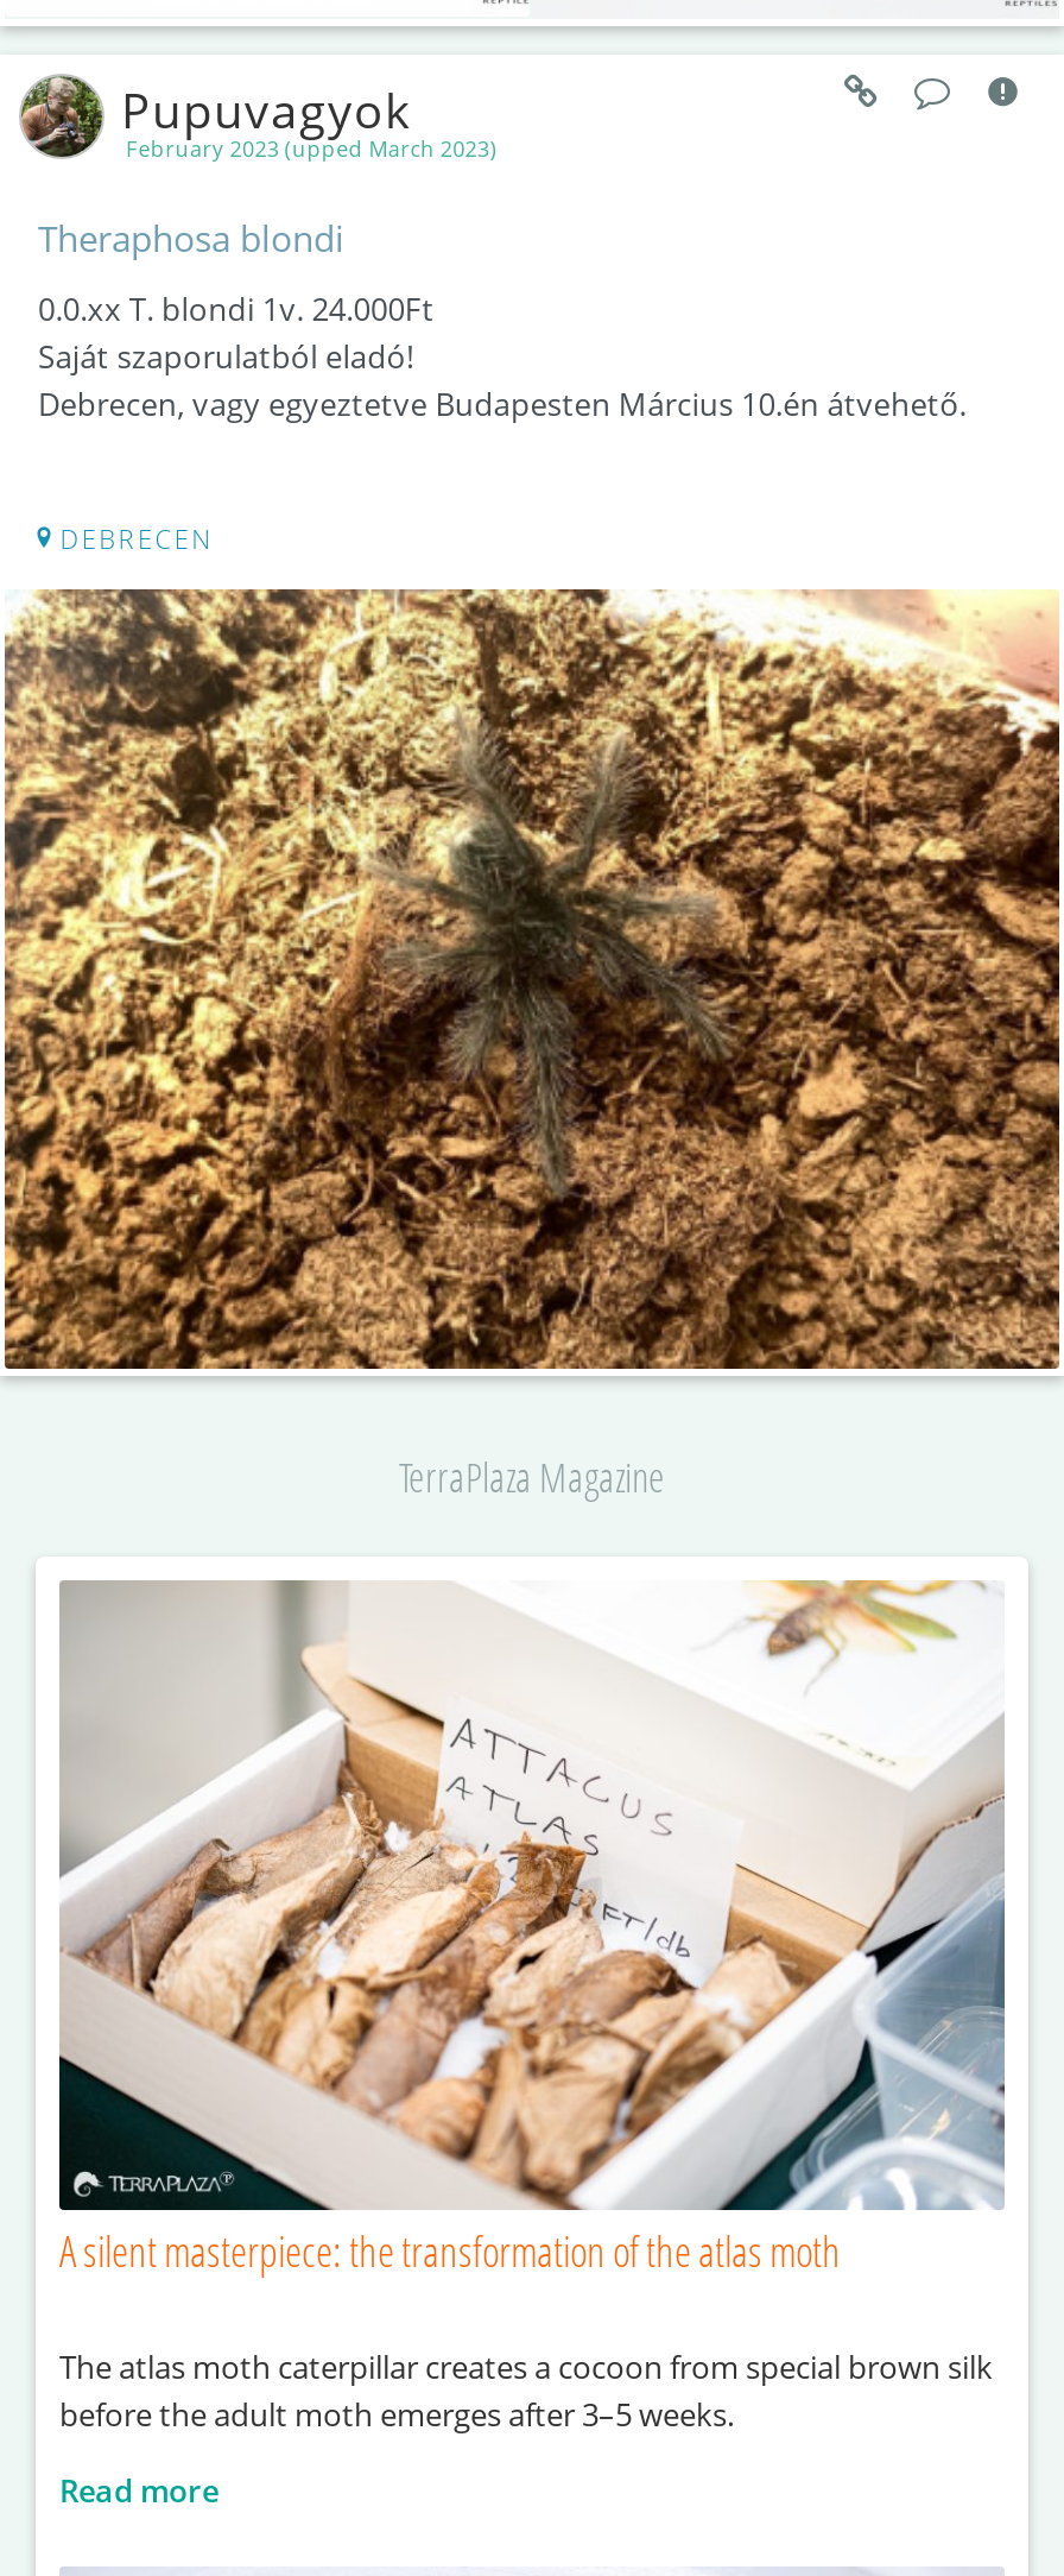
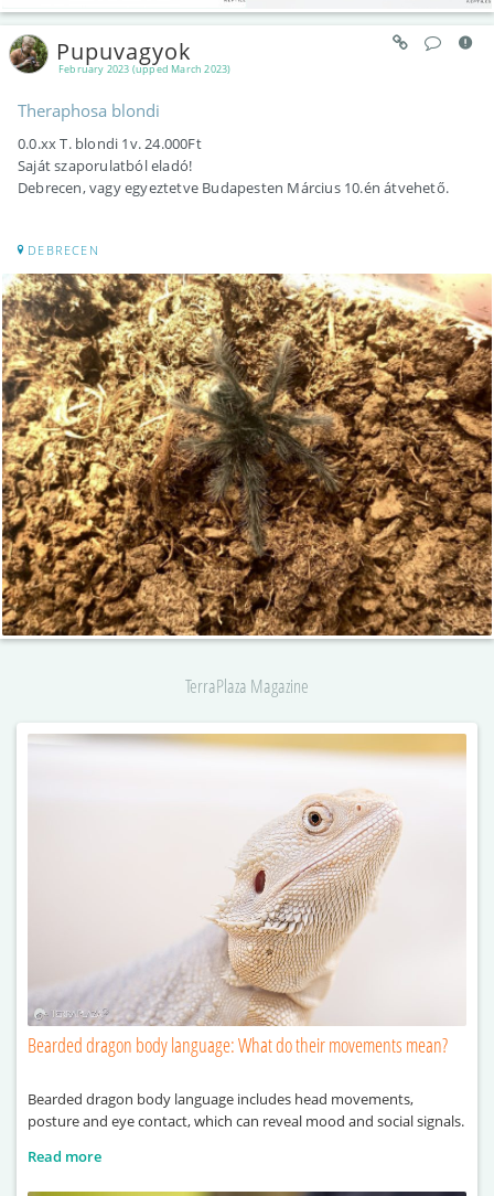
[57,1580,1007,2280] [image] | A silent masterpiece: the transformation of the atlas moth -> [28,733,468,1059] [image] | Bearded dragon body language: What do their movements mean?
[59,2347,993,2437] The atlas moth caterpillar creates a cocoon from special brown silk | before the adult moth emerges after 3–5 weeks. -> [28,1090,464,1131] Bearded dragon body language includes head movements, | posture and eye contact, which can reveal mood and social signals.

